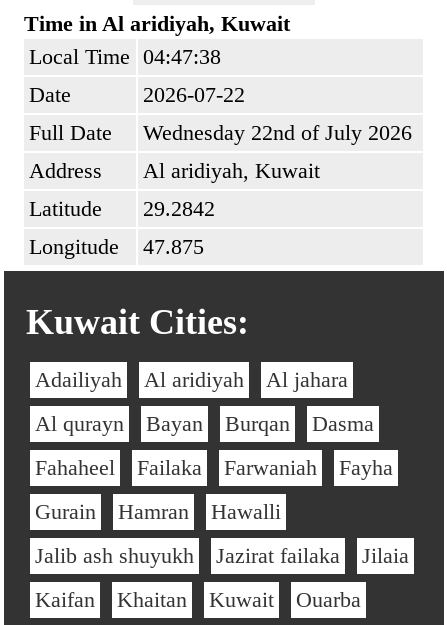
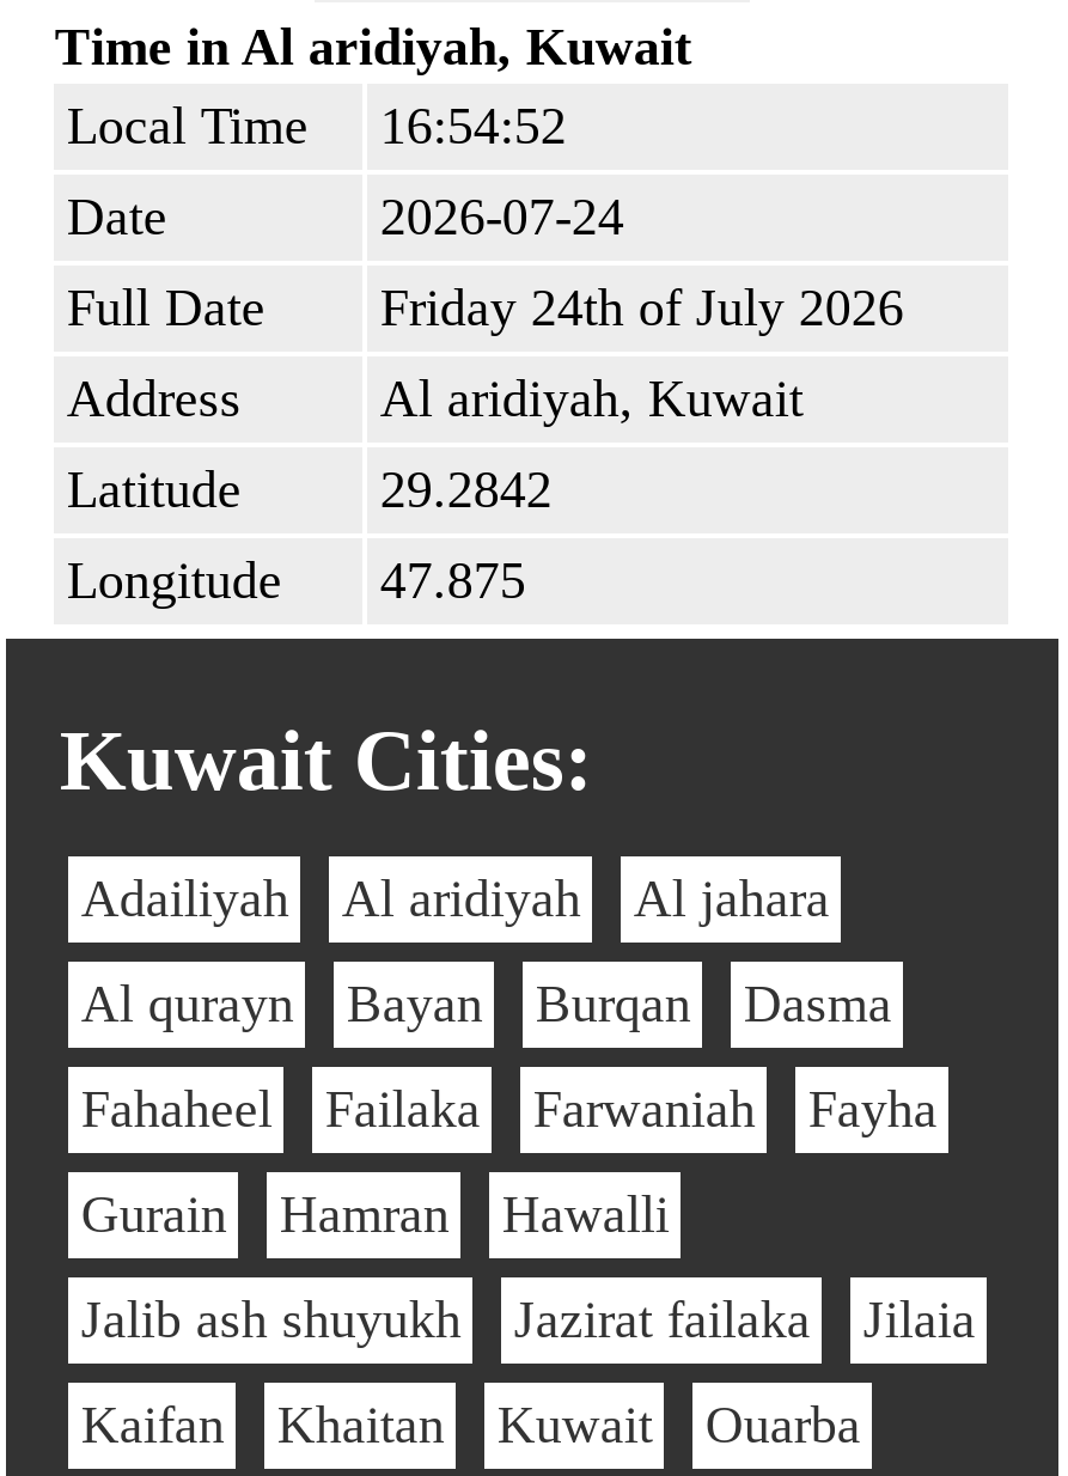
[29,44,221,69] Local Time 04:47:38 -> [67,96,567,155] Local Time | 16:54:52
[143,82,245,107] 2026-07-22 -> [380,187,624,246] 2026-07-24
[143,120,412,145] Wednesday 22nd of July 2026 -> [380,277,904,337] Friday 24th of July 2026

